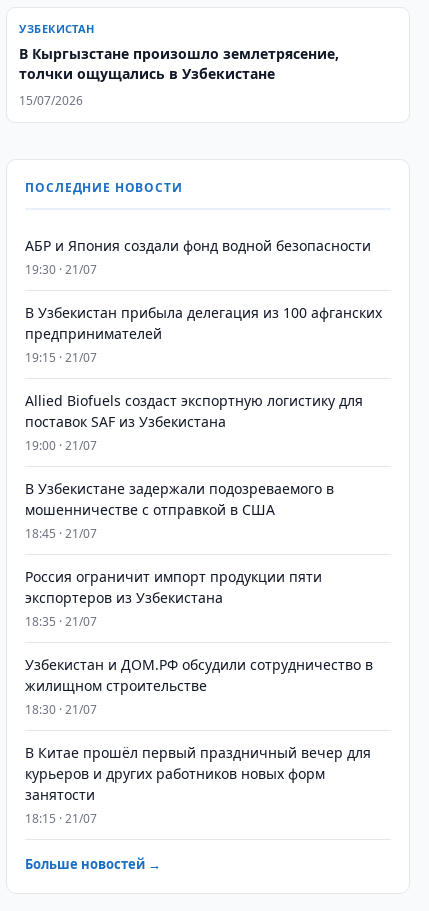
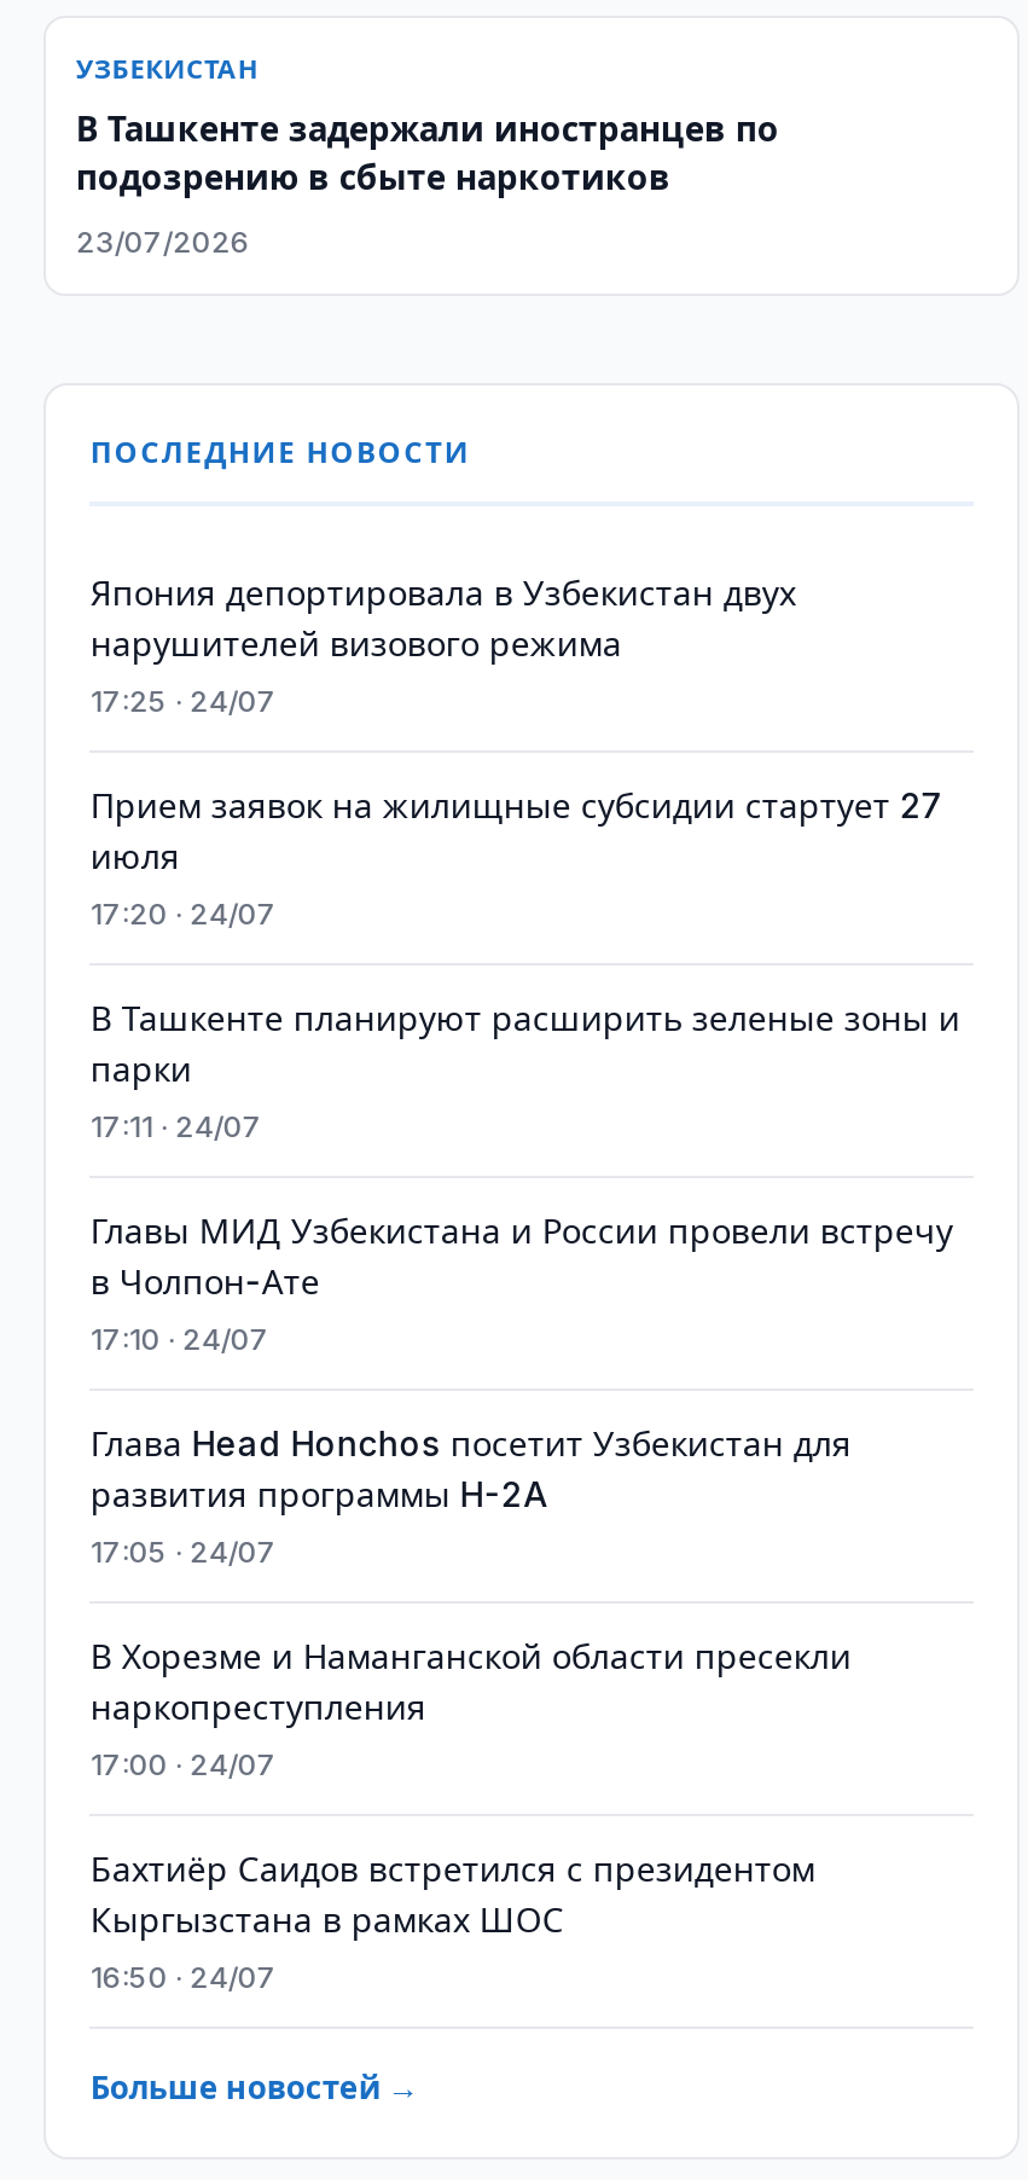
[19,44,339,83] В Кыргызстане произошло землетрясение, | толчки ощущались в Узбекистане -> [76,108,779,197] В Ташкенте задержали иностранцев по | подозрению в сбыте наркотиков
[19,92,83,109] 15/07/2026 -> [76,224,250,260] 23/07/2026
[25,236,382,827] АБР и Япония создали фонд водной безопасности | 19:30 · 21/07 | В Узбекистан прибыла делегация из 100 афганских | предпринимателей | 19:15 · 21/07 | Allied Biofuels создаст экспортную логистику для | поставок SAF из Узбекистана | 19:00 · 21/07 | В Узбекистане задержали подозреваемого в | мошенничестве с отправкой в США | 18:45 · 21/07 | Россия ограничит импорт продукции пяти | экспортеров из Узбекистана | 18:35 · 21/07 | Узбекистан и ДОМ.РФ обсудили сотрудничество в | жилищном строительстве | 18:30 · 21/07 | В Китае прошёл первый праздничный вечер для | курьеров и других работников новых форм | занятости | 18:15 · 21/07 -> [90,572,960,1995] Япония депортировала в Узбекистан двух | нарушителей визового режима | 17:25 · 24/07 | Прием заявок на жилищные субсидии стартует 27 | июля | 17:20 · 24/07 | В Ташкенте планируют расширить зеленые зоны и | парки | 17:11 · 24/07 | Главы МИД Узбекистана и России провели встречу | в Чолпон-Ате | 17:10 · 24/07 | Глава Head Honchos посетит Узбекистан для | развития программы H-2A | 17:05 · 24/07 | В Хорезме и Наманганской области пресекли | наркопреступления | 17:00 · 24/07 | Бахтиёр Саидов встретился с президентом | Кыргызстана в рамках ШОС | 16:50 · 24/07

